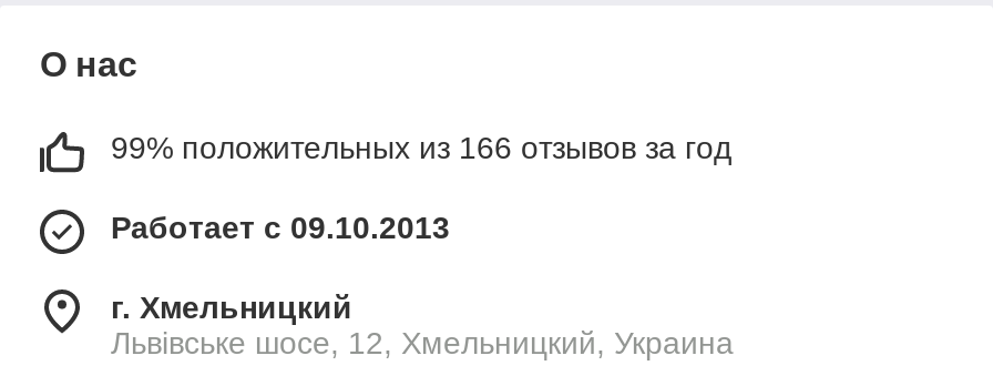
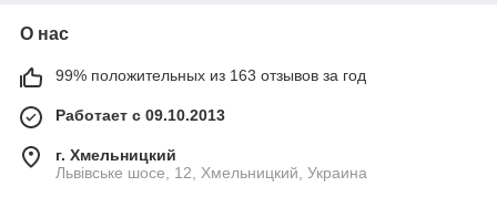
[111,129,731,165] 99% положительных из 166 отзывов за год -> [55,66,366,84] 99% положительных из 163 отзывов за год

